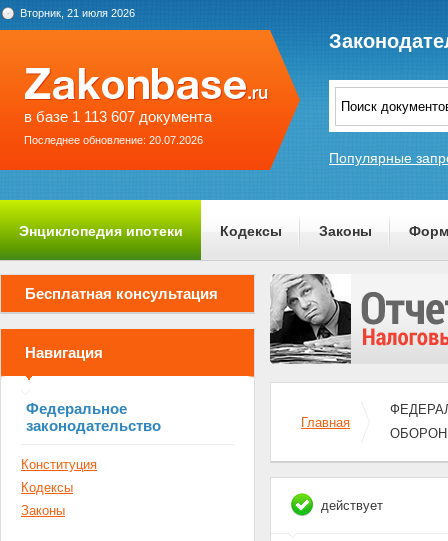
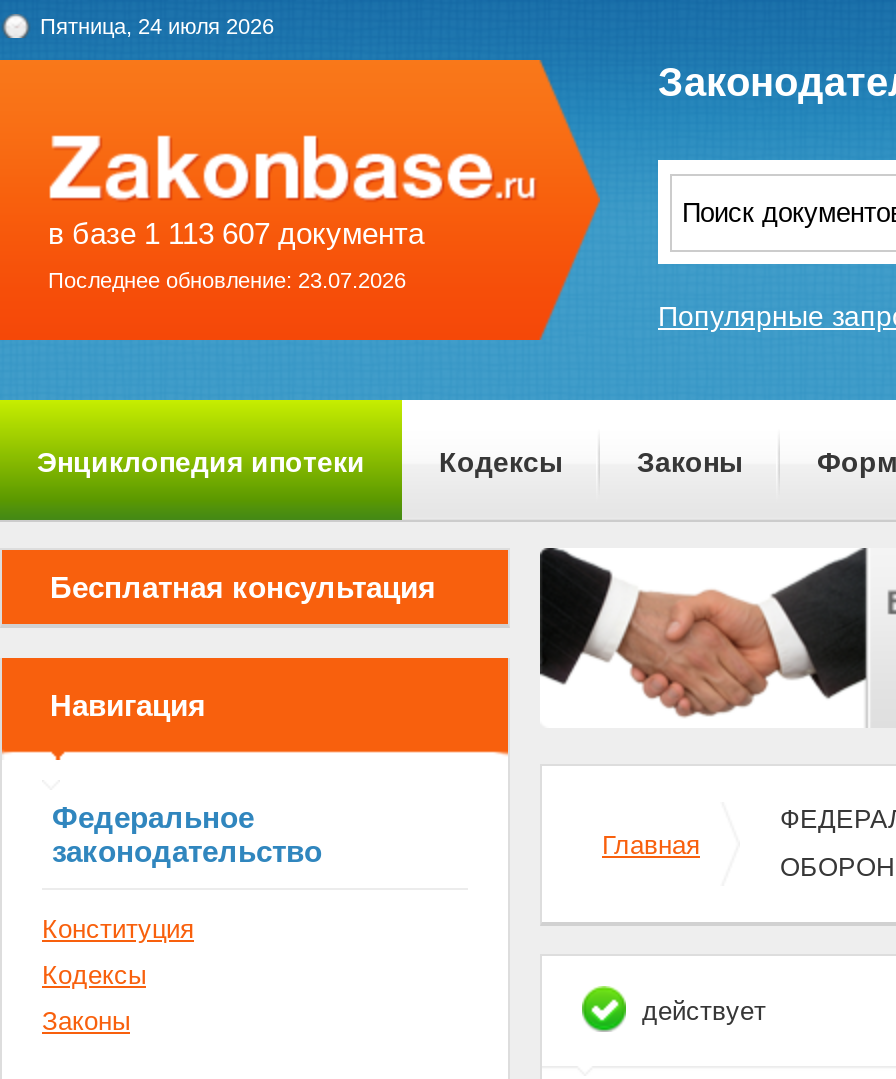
[20,7,135,19] Вторник, 21 июля 2026 -> [40,14,274,38] Пятница, 24 июля 2026
[24,134,203,146] Последнее обновление: 20.07.2026 -> [48,268,406,292] Последнее обновление: 23.07.2026
[269,273,445,365] [image] -> [538,546,890,728] [image]

